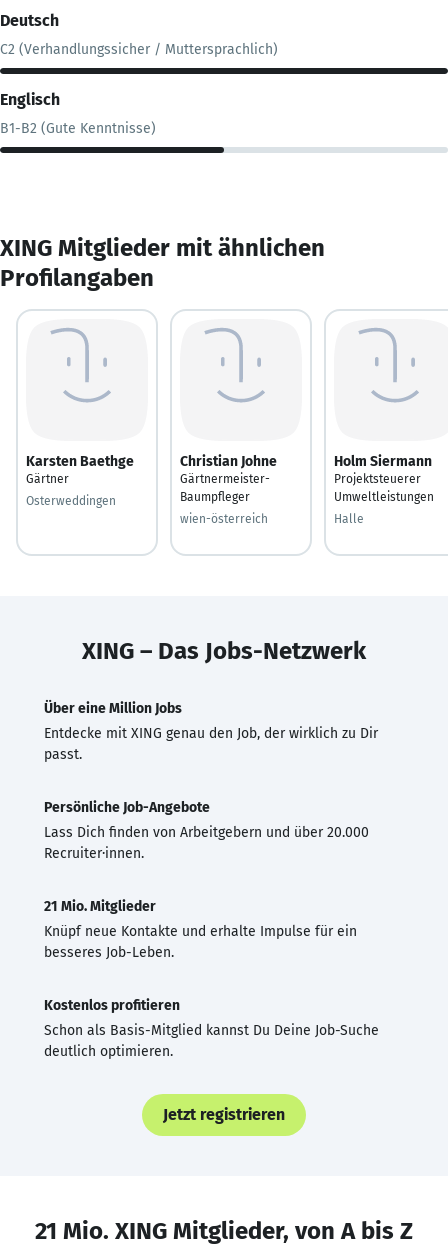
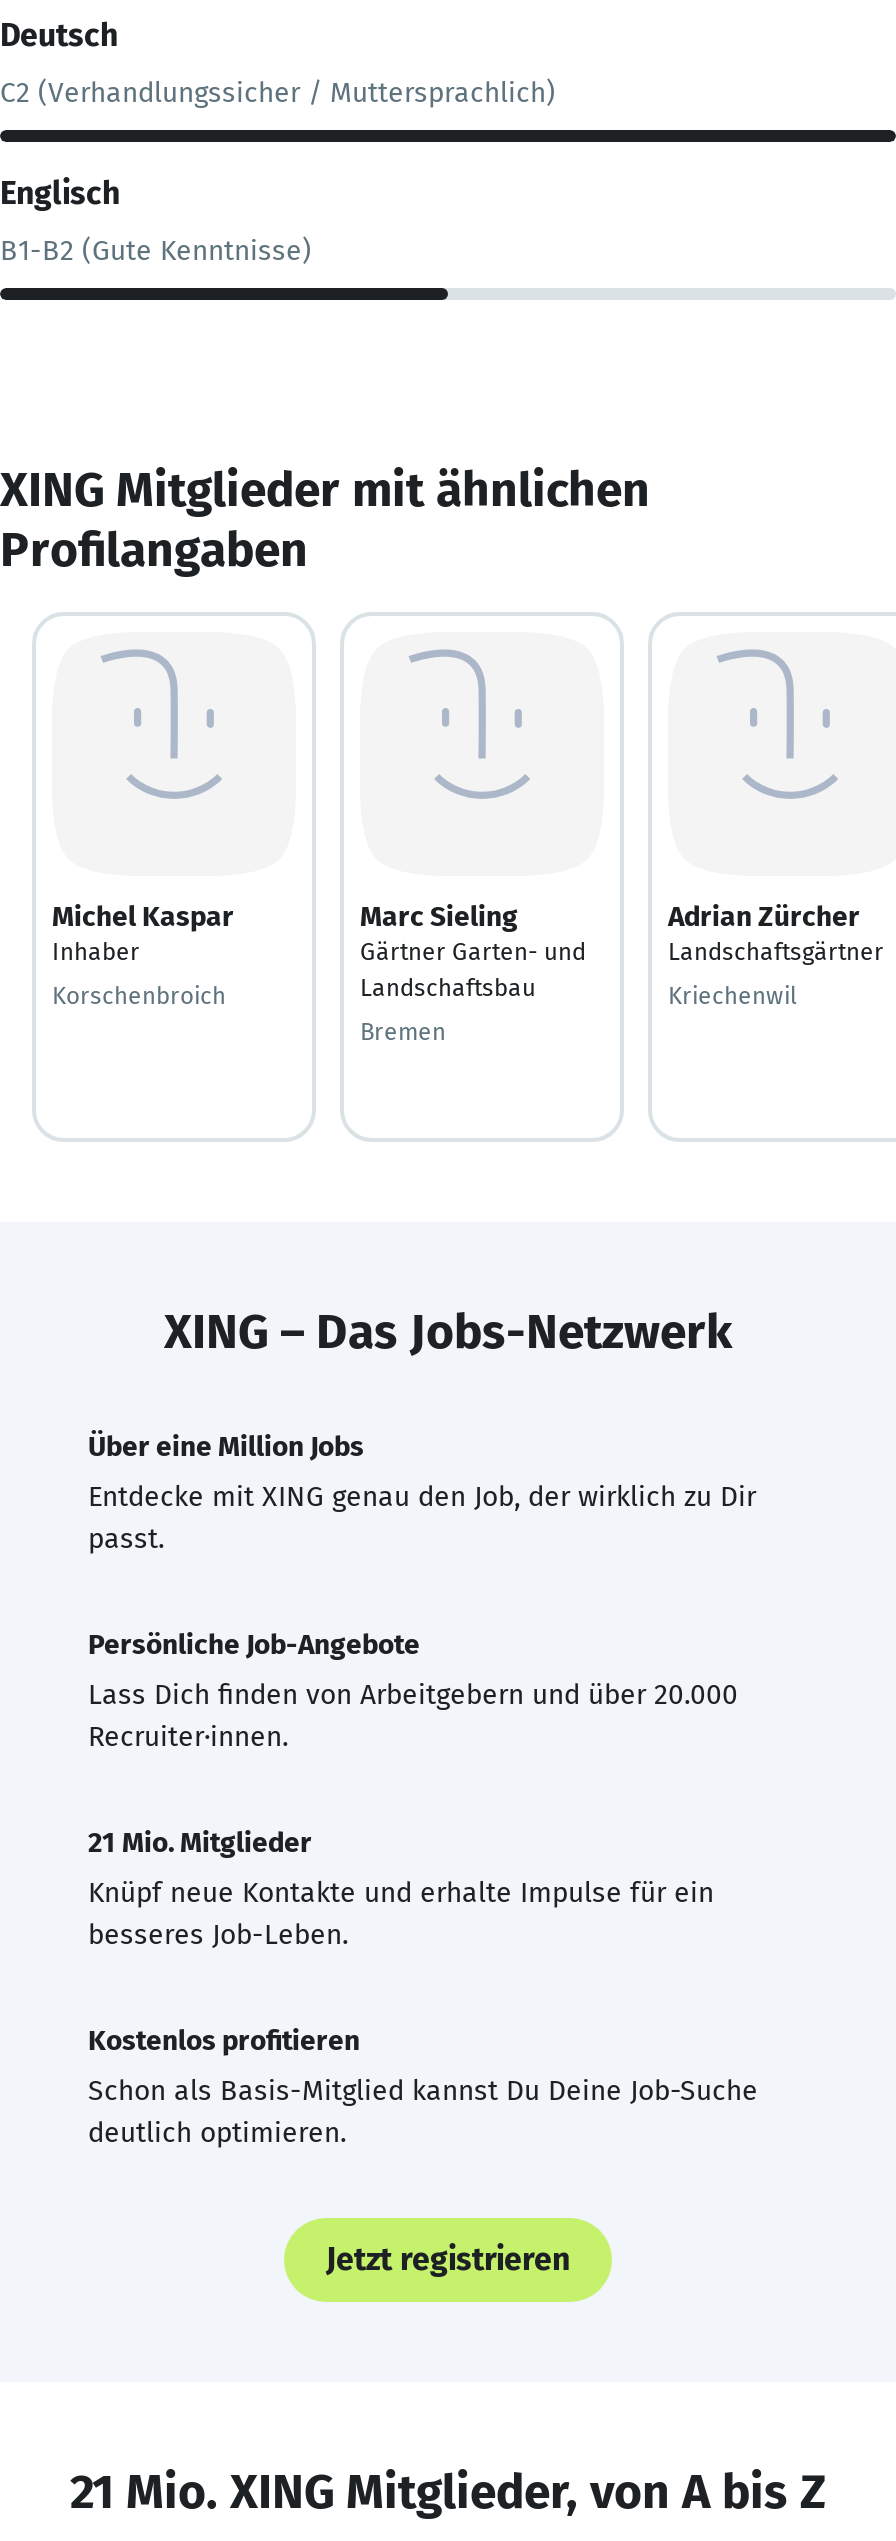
[26,452,134,485] Karsten Baethge | Gärtner -> [52,899,234,965] Michel Kaspar | Inhaber
[180,452,277,503] Christian Johne | Gärtnermeister- | Baumpfleger -> [360,899,586,1001] Marc Sieling | Gärtner Garten- und | Landschaftsbau
[334,452,434,503] Holm Siermann | Projektsteuerer | Umweltleistungen -> [668,899,884,965] Adrian Zürcher | Landschaftsgärtner
[26,493,116,507] Osterweddingen -> [52,981,226,1009] Korschenbroich
[180,511,268,525] wien-österreich -> [360,1017,446,1045] Bremen
[334,511,364,525] Halle -> [668,981,798,1009] Kriechenwil

